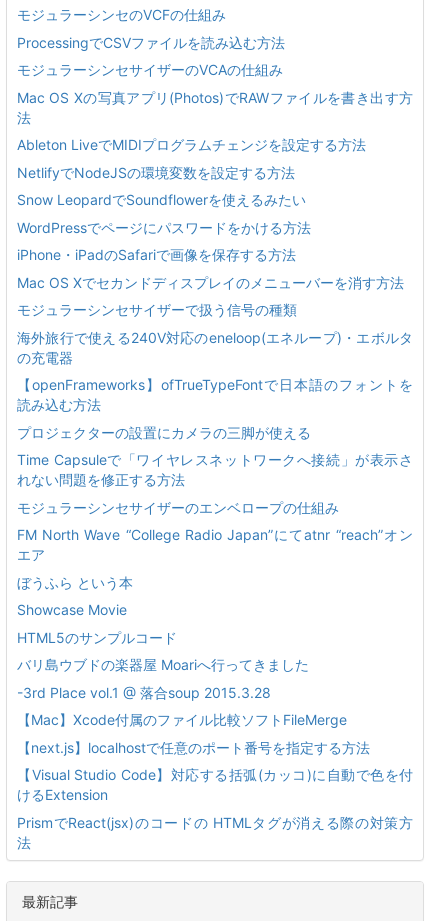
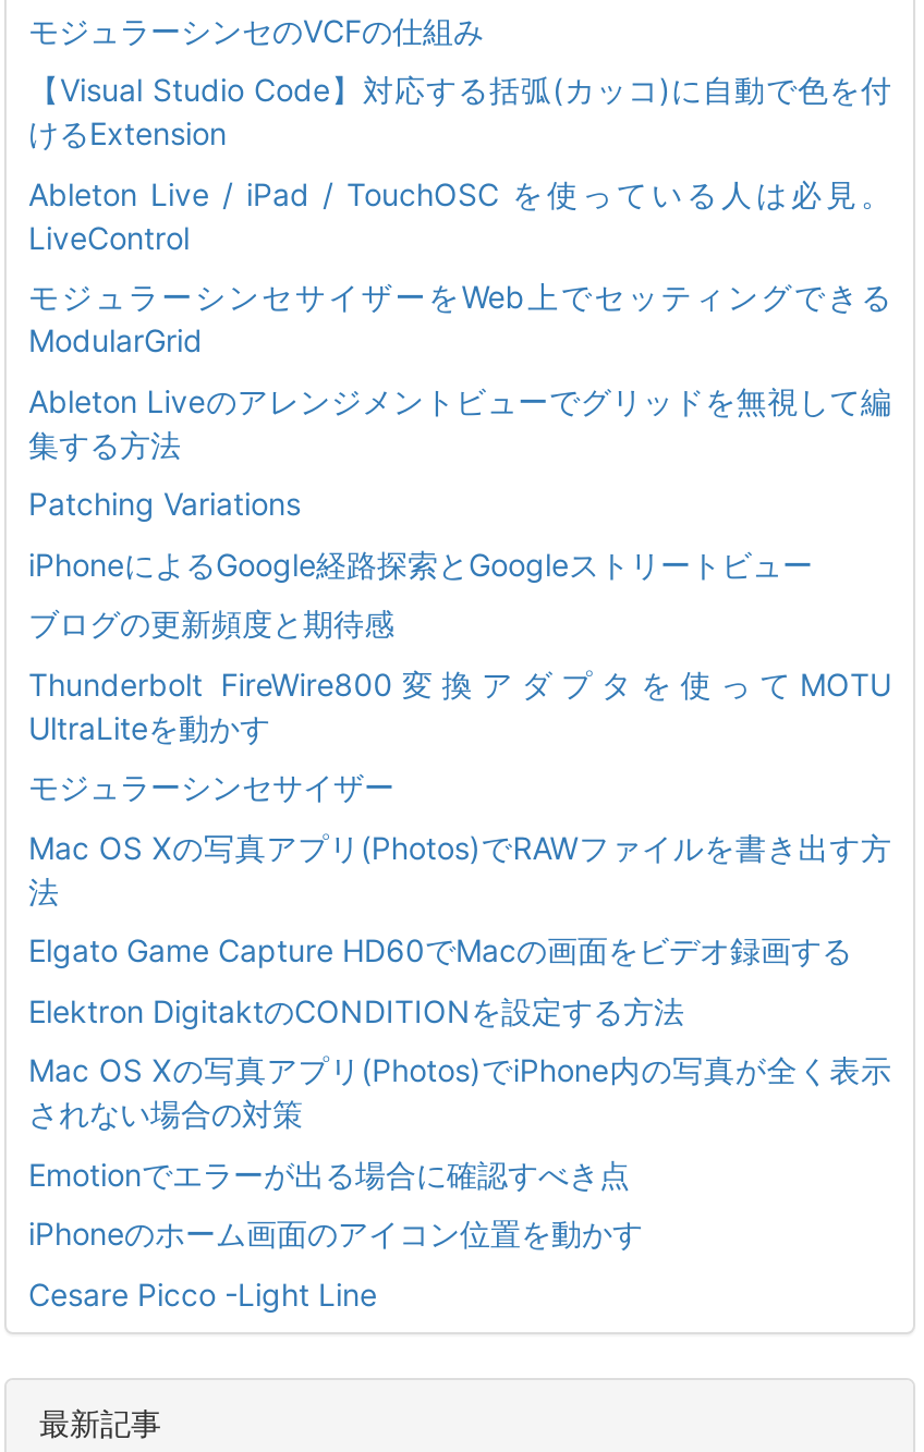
[17,33,285,78] ProcessingでCSVファイルを読み込む方法 | モジュラーシンセサイザーのVCAの仕組み -> [28,174,891,805] Ableton Live / iPad / TouchOSC を使っている人は必見。 | LiveControl | モジュラーシンセサイザーをWeb上でセッティングできる | ModularGrid | Ableton Liveのアレンジメントビューでグリッドを無視して編 | 集する方法 | Patching Variations | iPhoneによるGoogle経路探索とGoogleストリートビュー | ブログの更新頻度と期待感 | Thunderbolt FireWire800変換アダプタを使ってMOTU | UltraLiteを動かす | モジュラーシンセサイザー
moved [17,88,413,125] -> [28,828,891,908]: Mac OS Xの写真アプリ(Photos)でRAWファイルを書き出す方 | 法
[17,136,413,850] Ableton LiveでMIDIプログラムチェンジを設定する方法 | NetlifyでNodeJSの環境変数を設定する方法 | Snow LeopardでSoundflowerを使えるみたい | WordPressでページにパスワードをかける方法 | iPhone・iPadのSafariで画像を保存する方法 | Mac OS Xでセカンドディスプレイのメニューバーを消す方法 | モジュラーシンセサイザーで扱う信号の種類 | 海外旅行で使える240V対応のeneloop(エネループ)・エボルタ | の充電器 | 【openFrameworks】ofTrueTypeFontで日本語のフォントを | 読み込む方法 | プロジェクターの設置にカメラの三脚が使える | Time Capsuleで「ワイヤレスネットワークへ接続」が表示さ | れない問題を修正する方法 | モジュラーシンセサイザーのエンベロープの仕組み | FM North Wave “College Radio Japan”にてatnr “reach”オン | エア | ぼうふら という本 | Showcase Movie | HTML5のサンプルコード | バリ島ウブドの楽器屋 Moariへ行ってきました | -3rd Place vol.1 @ 落合soup 2015.3.28 | 【Mac】Xcode付属のファイル比較ソフトFileMerge | 【next.js】localhostで任意のポート番号を指定する方法 | PrismでReact(jsx)のコードの HTMLタグが消える際の対策方 | 法 -> [28,931,891,1311] Elgato Game Capture HD60でMacの画面をビデオ録画する | Elektron DigitaktのCONDITIONを設定する方法 | Mac OS Xの写真アプリ(Photos)でiPhone内の写真が全く表示 | されない場合の対策 | Emotionでエラーが出る場合に確認すべき点 | iPhoneのホーム画面のアイコン位置を動かす | Cesare Picco -Light Line
moved [17,766,413,803] -> [28,71,891,151]: 【Visual Studio Code】対応する括弧(カッコ)に自動で色を付 | けるExtension

